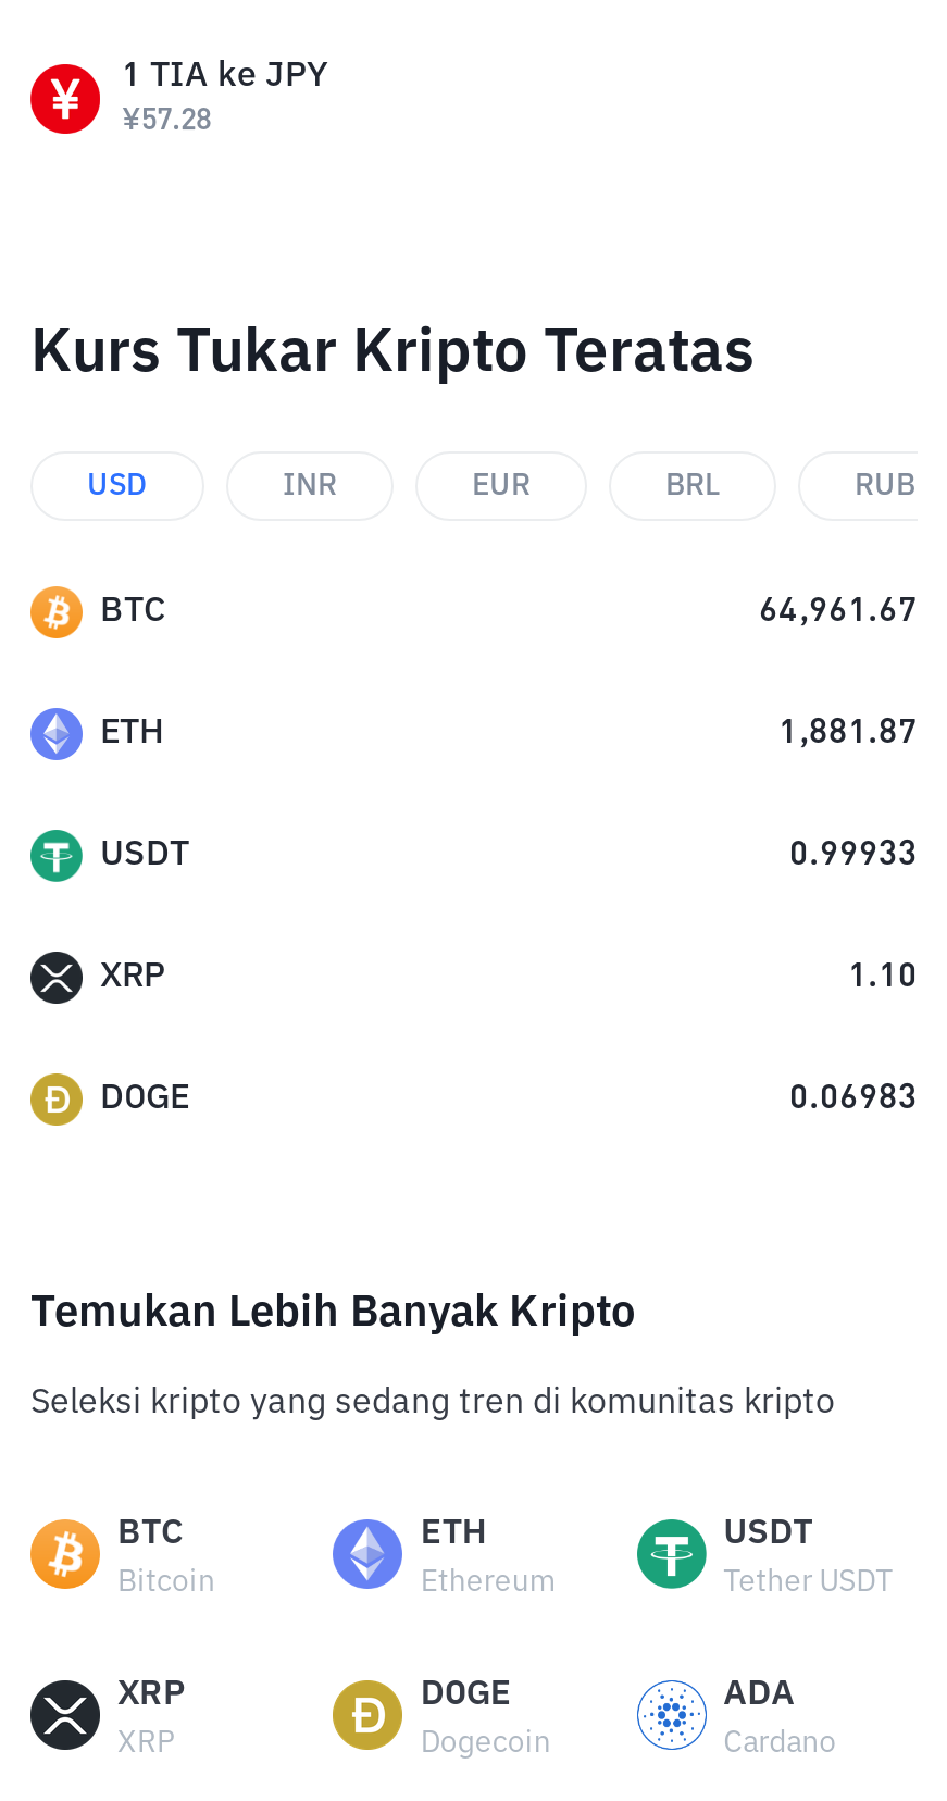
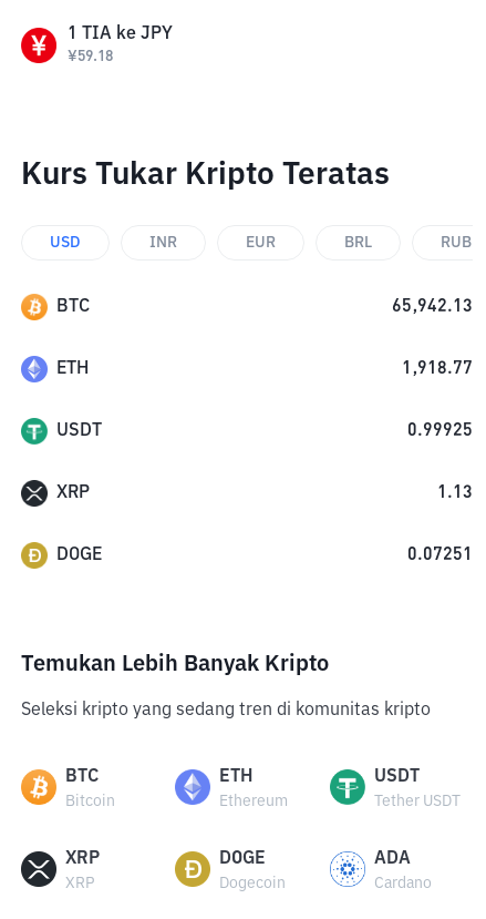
[122,105,211,136] ¥57.28 -> [68,49,113,64] ¥59.18
[759,595,918,630] 64,961.67 -> [392,298,473,316] 65,942.13
[778,717,918,752] 1,881.87 -> [402,360,473,378] 1,918.77
[789,839,918,873] 0.99933 -> [407,422,473,440] 0.99925
[848,960,918,995] 1.10 -> [437,484,473,502] 1.13
[789,1082,918,1117] 0.06983 -> [407,547,473,564] 0.07251

